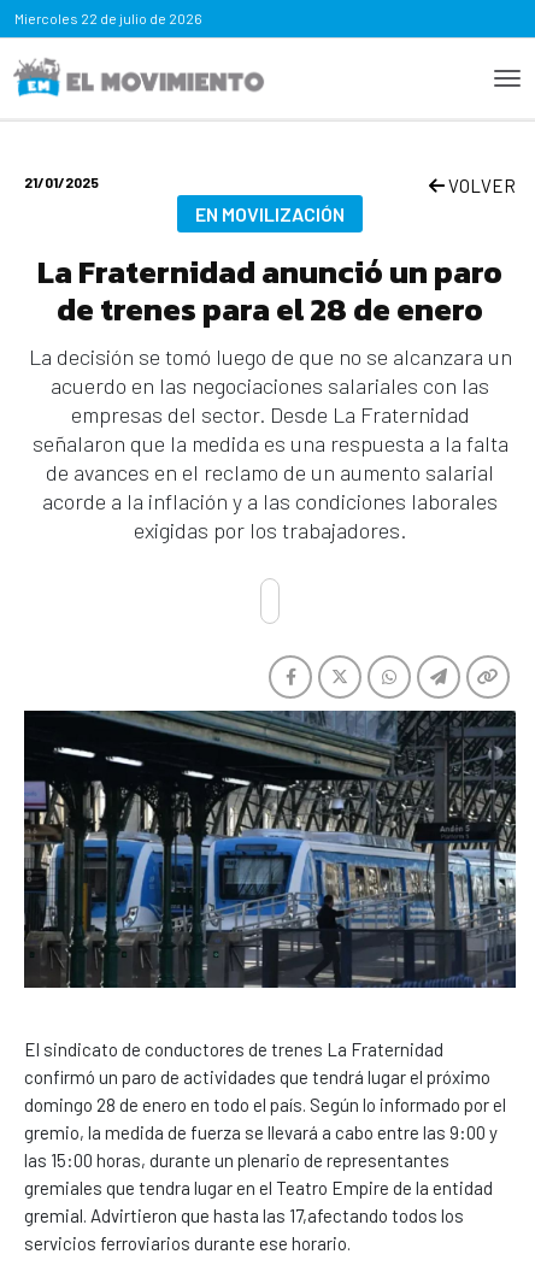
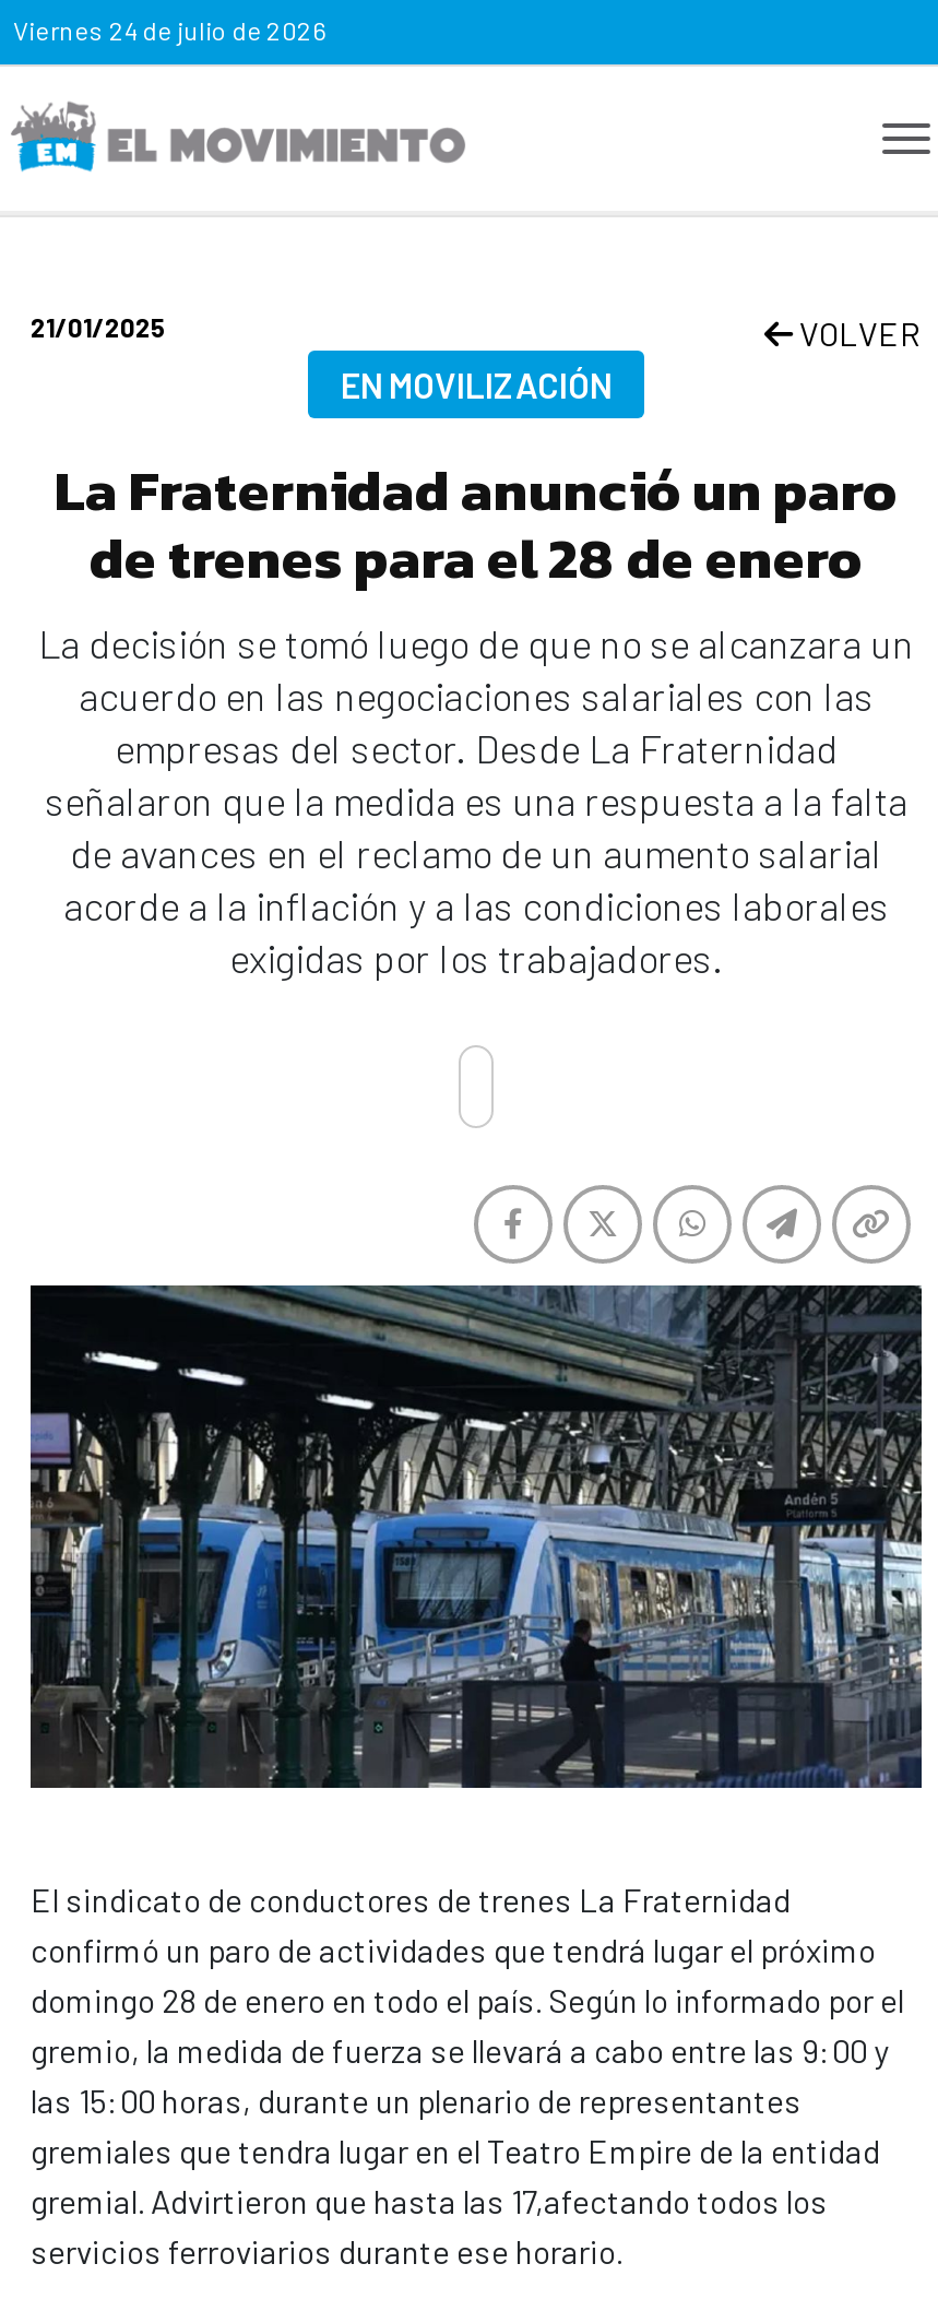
[14,10,202,27] Miercoles 22 de julio de 2026 -> [13,14,328,45] Viernes 24 de julio de 2026

